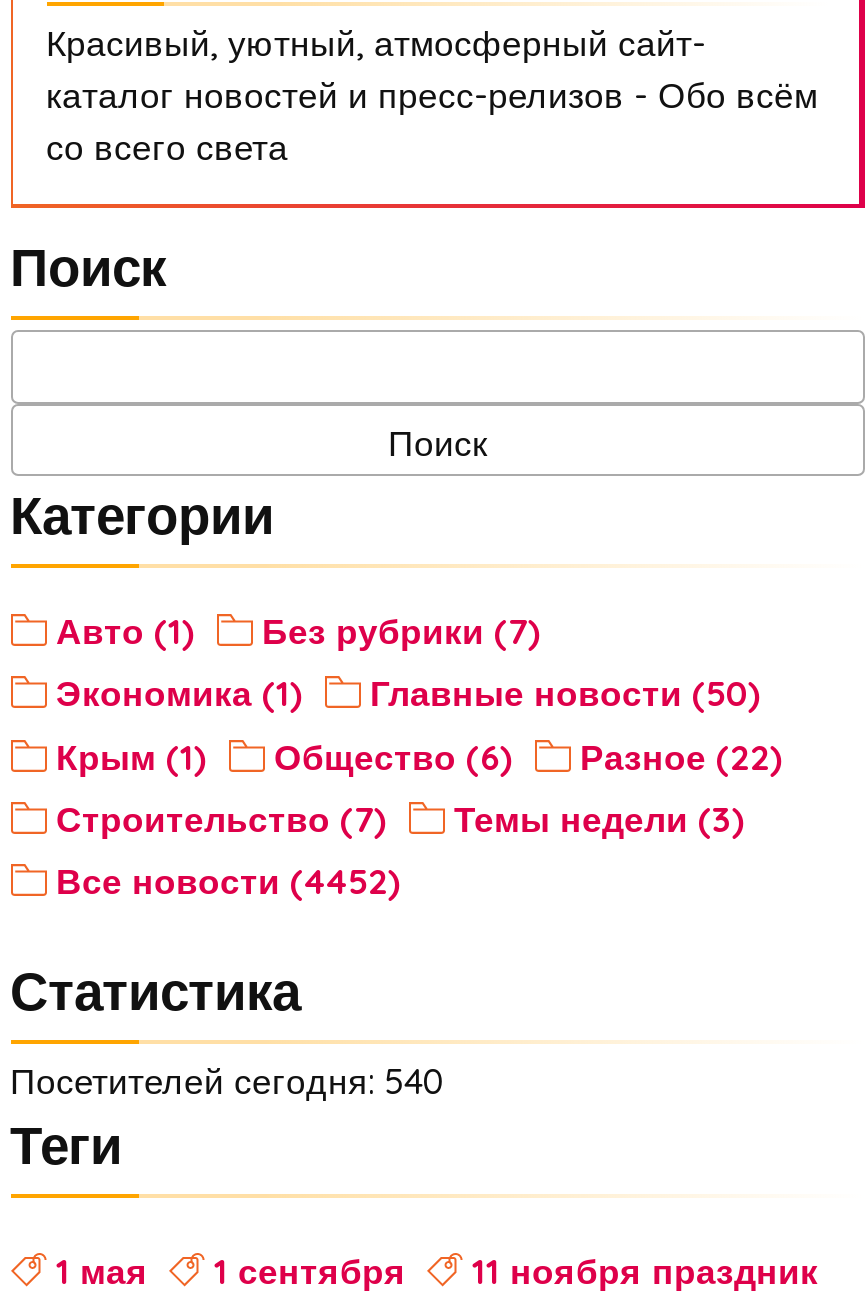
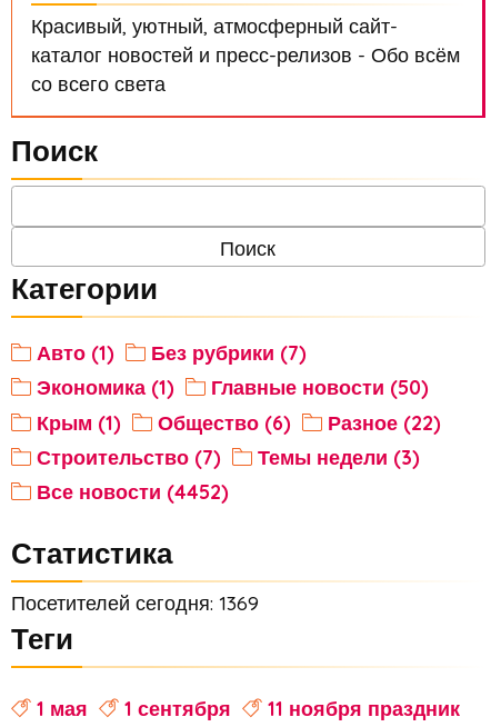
[10,1058,442,1102] Посетителей сегодня: 540 -> [11,590,258,615] Посетителей сегодня: 1369

